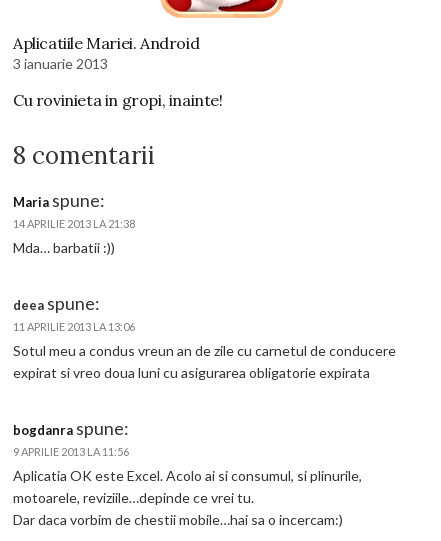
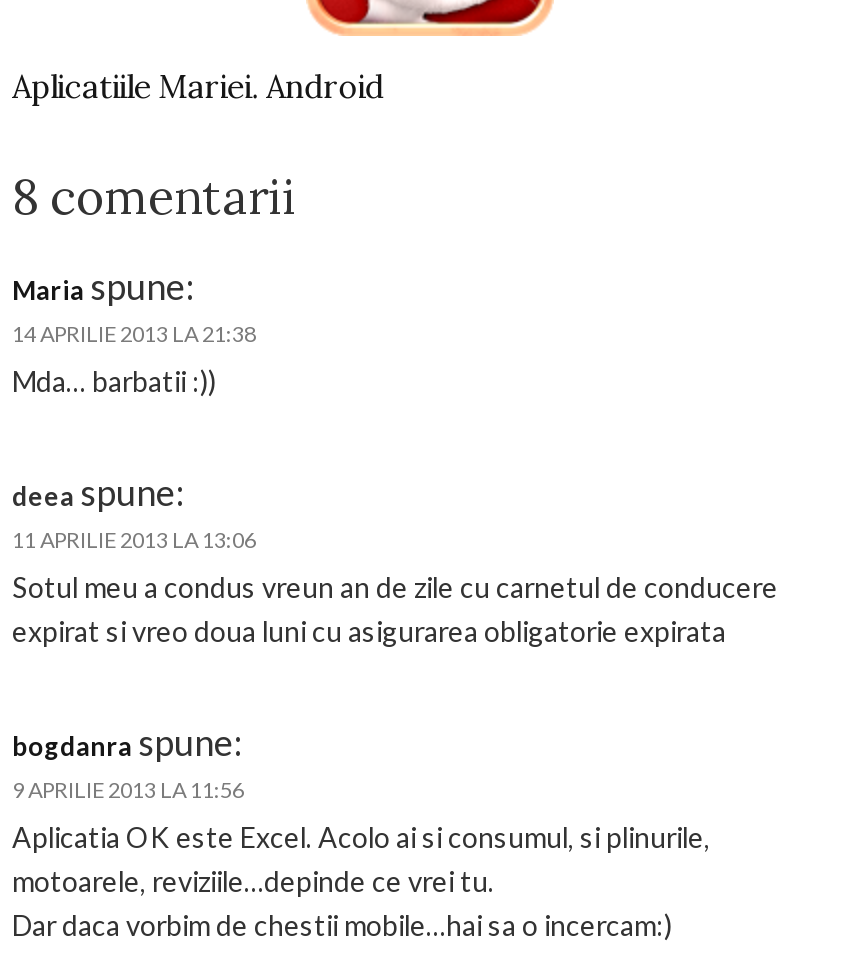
[13,55,223,110] 3 ianuarie 2013 | Cu rovinieta in gropi, inainte! -> none

